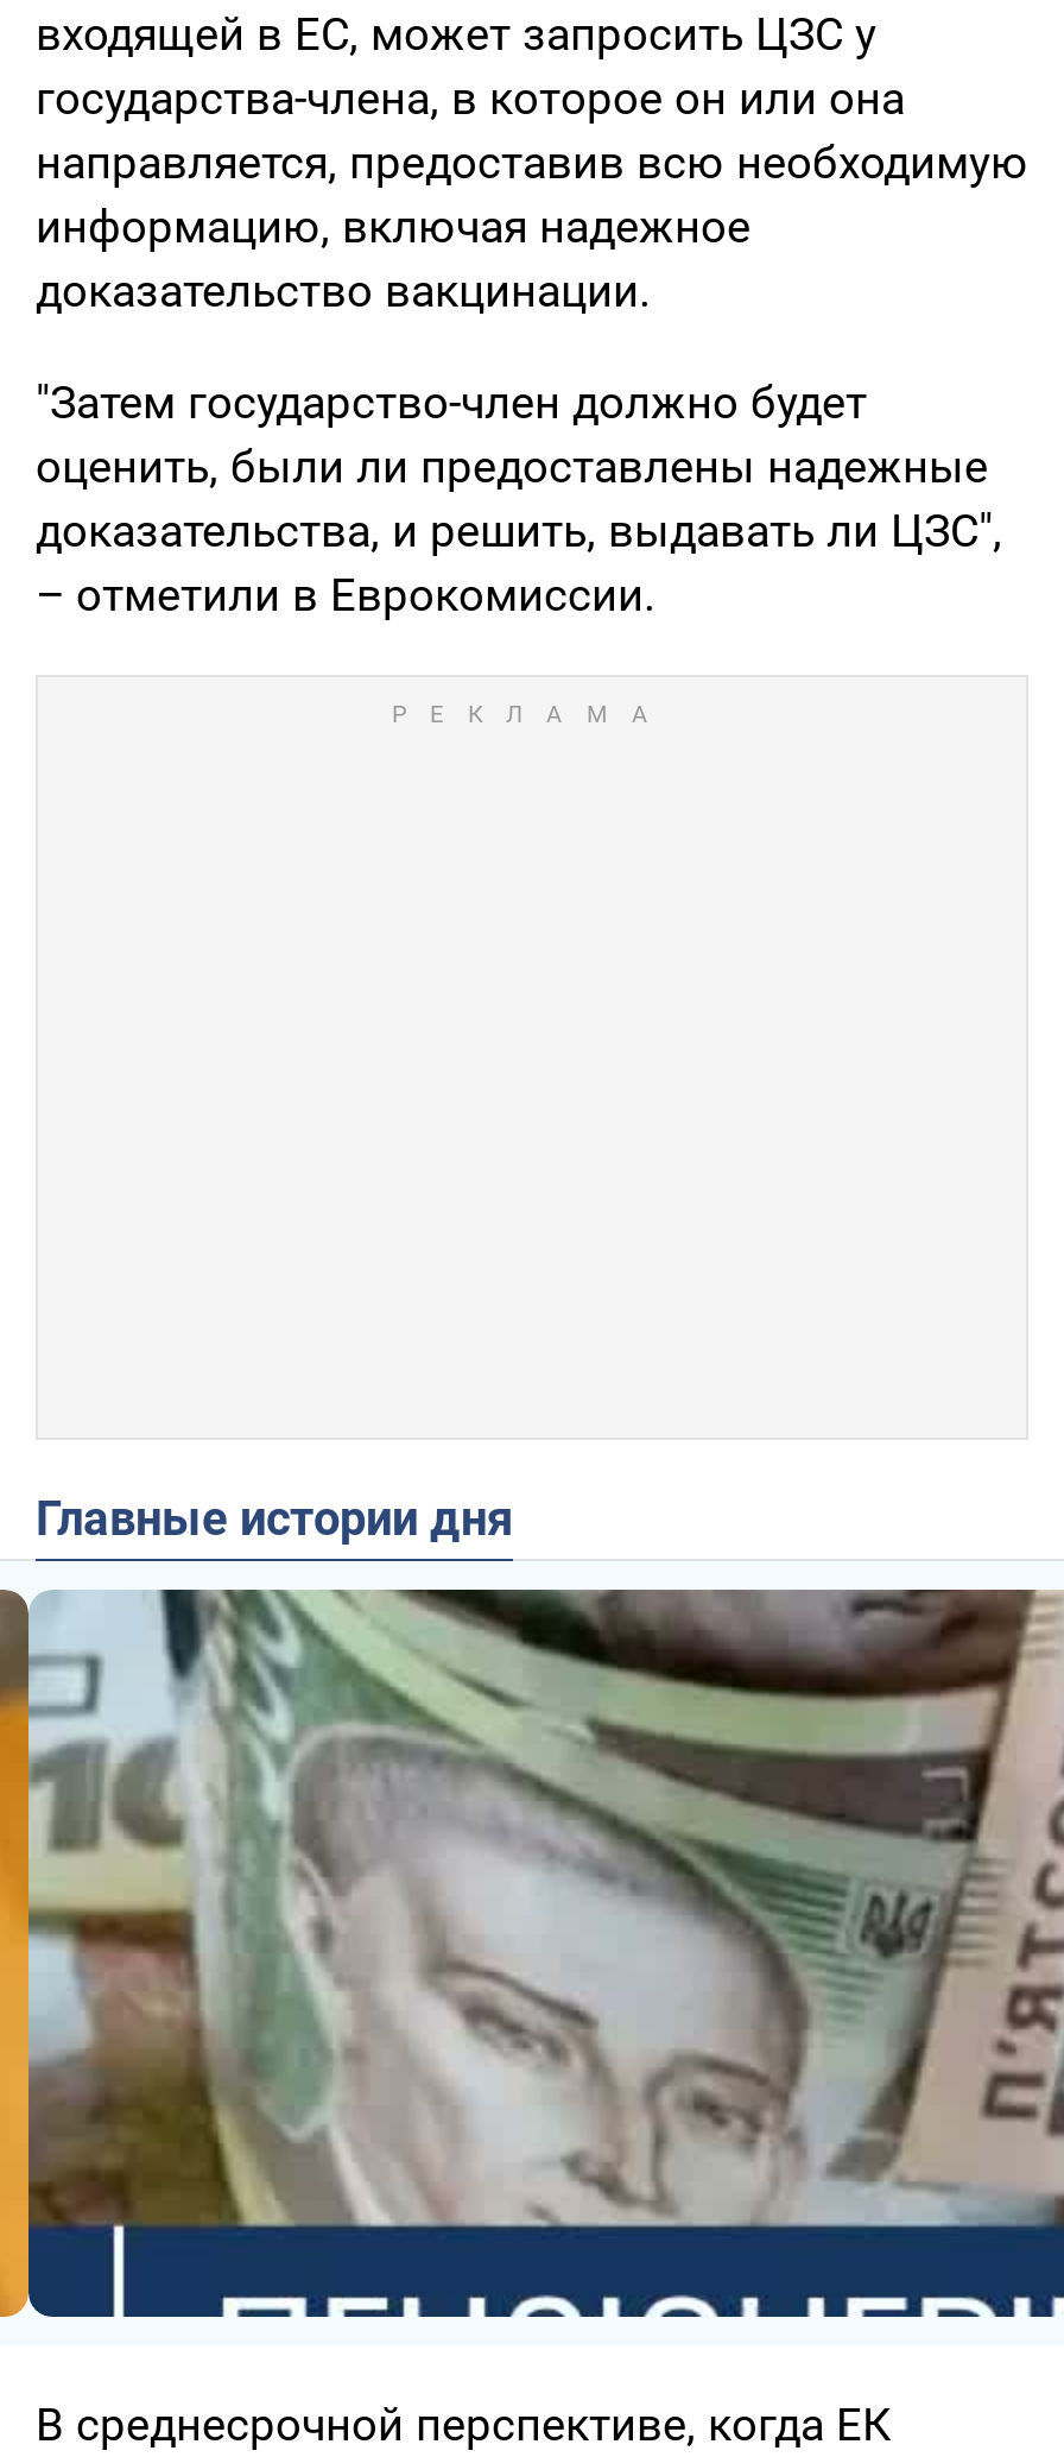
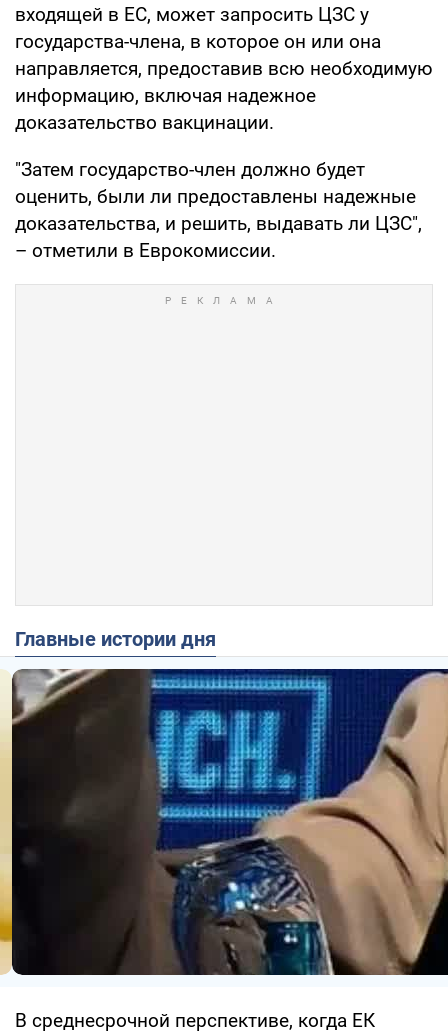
[7,1587,1057,2319] [image] -> [3,668,445,976] [image]

